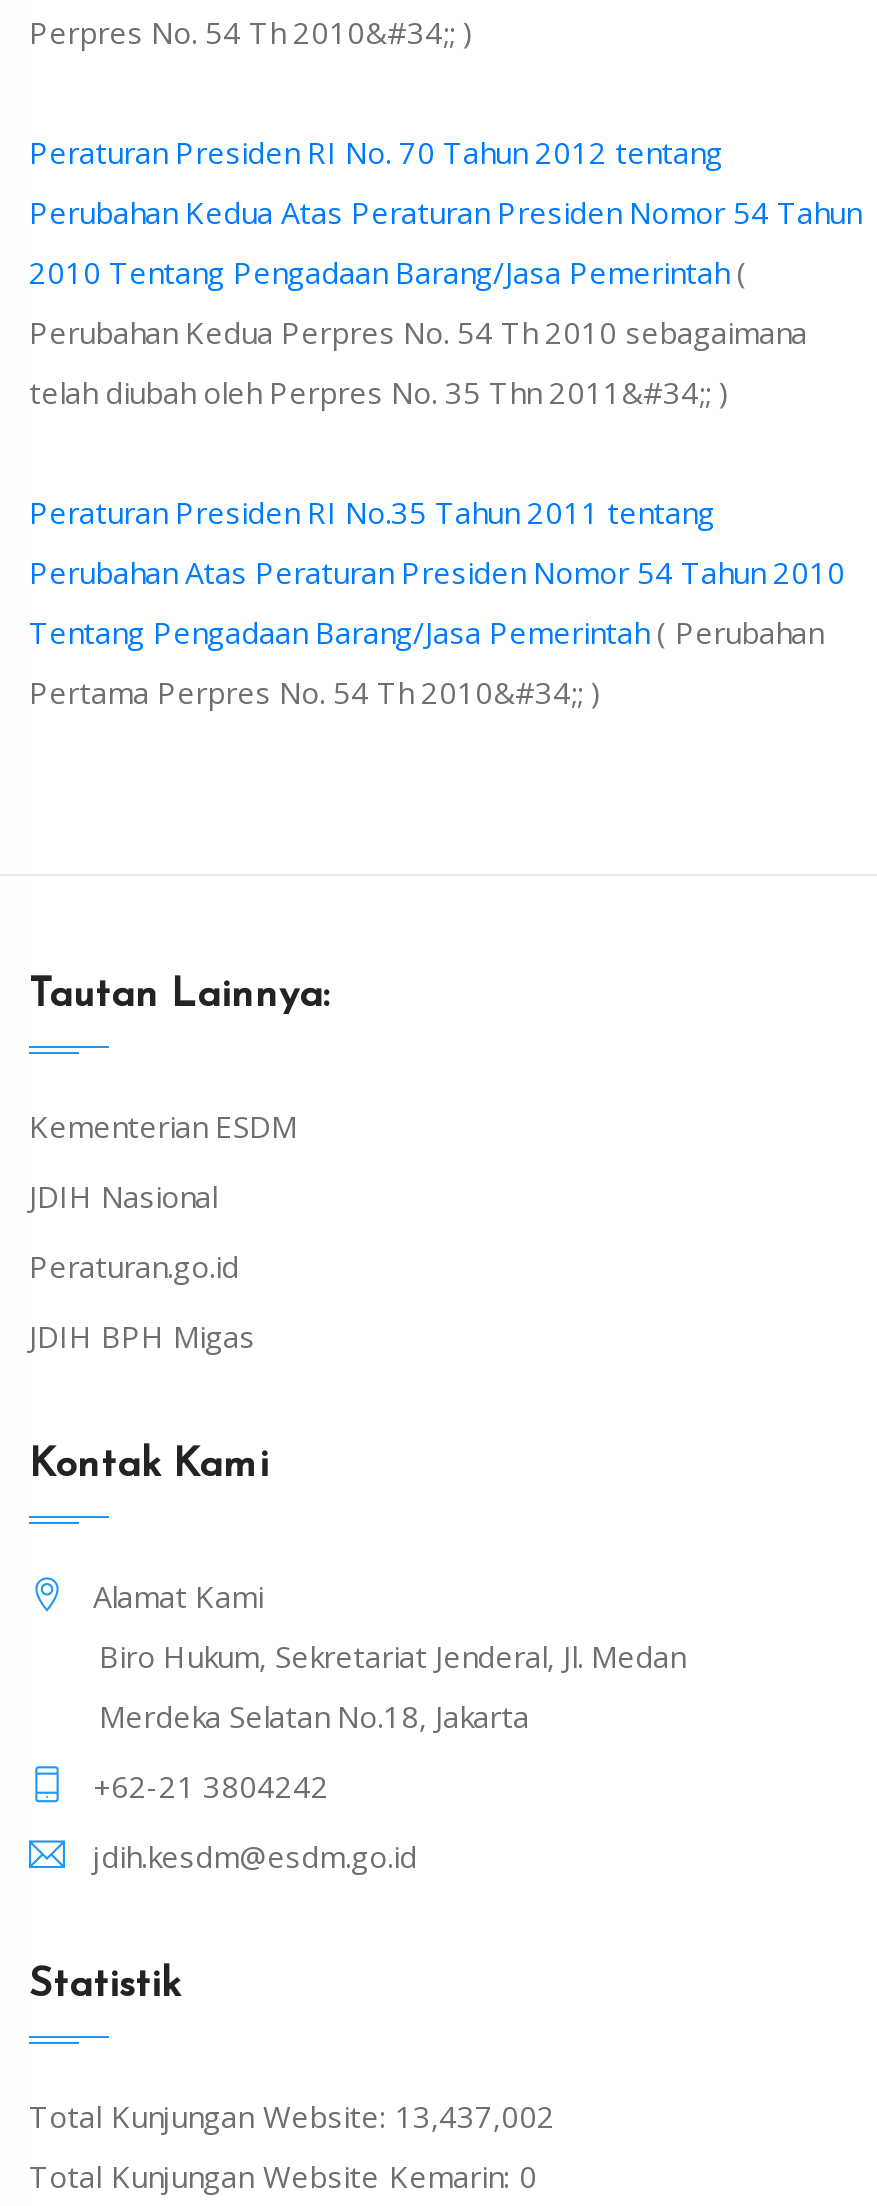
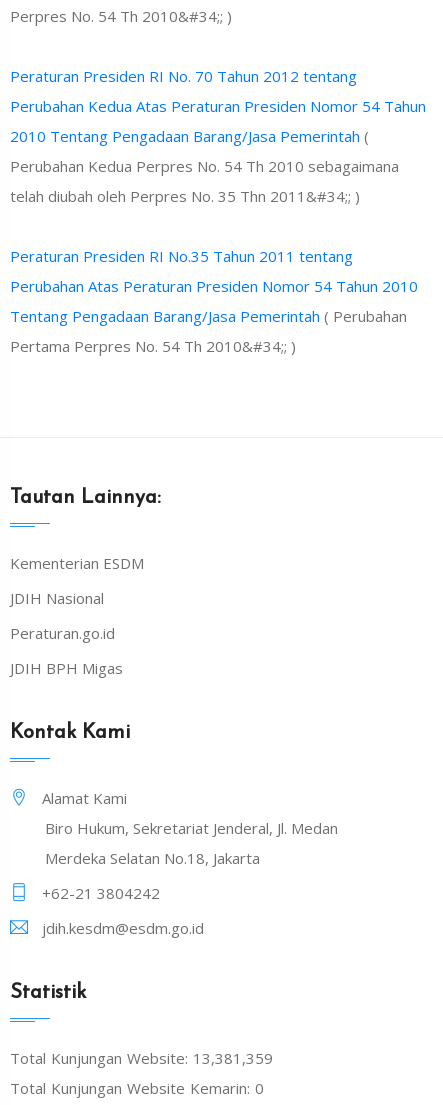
[29,2096,555,2136] Total Kunjungan Website: 13,437,002 -> [10,1048,273,1068] Total Kunjungan Website: 13,381,359

